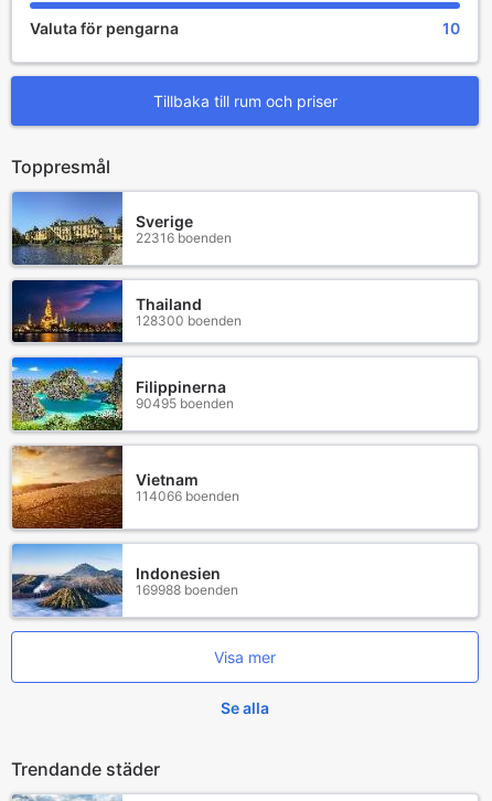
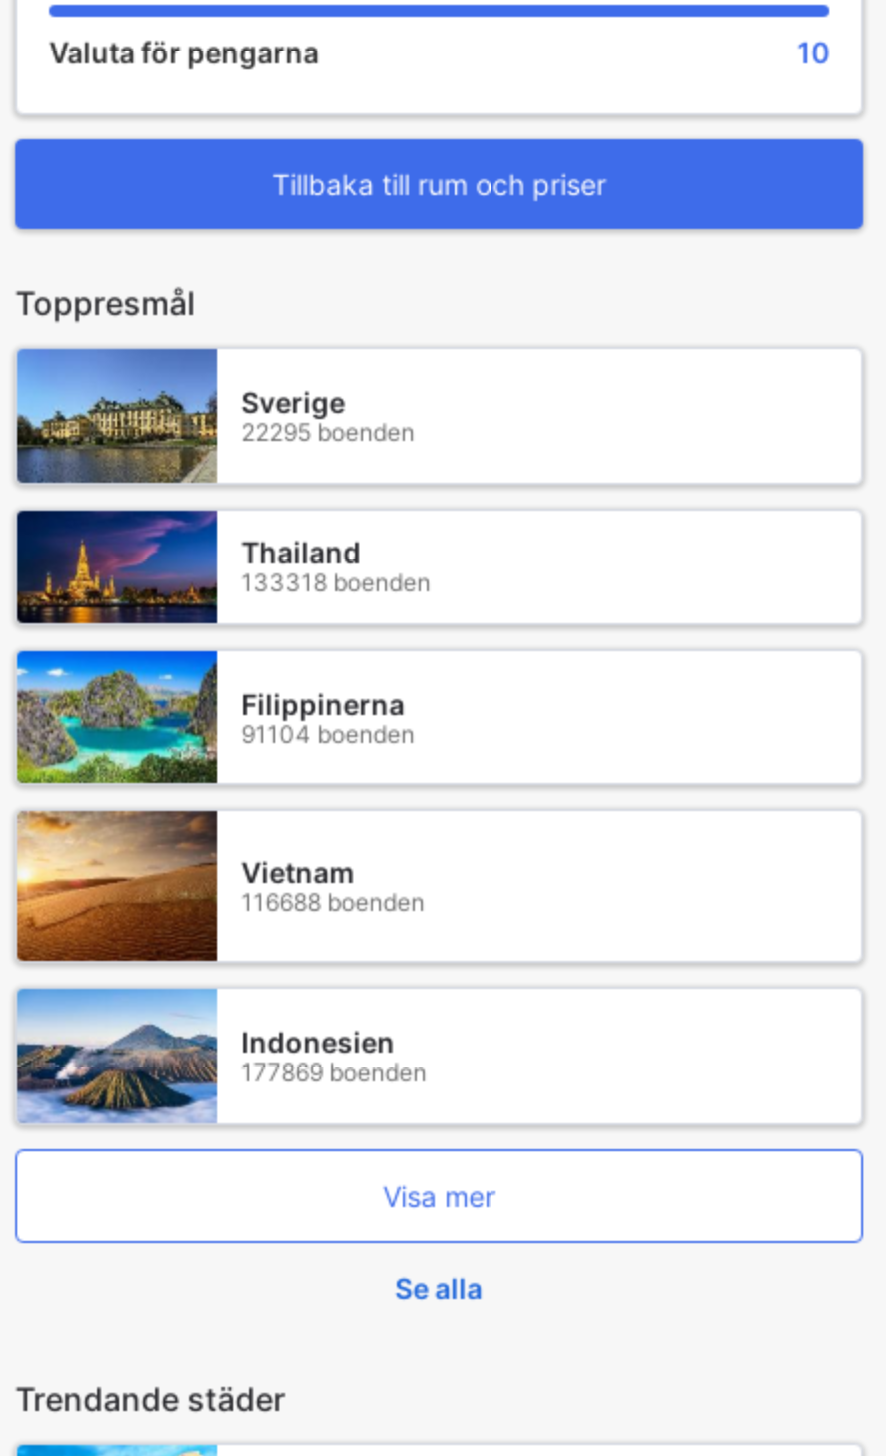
[136,229,232,246] 22316 boenden -> [241,417,415,447] 22295 boenden
[136,312,242,329] 128300 boenden -> [241,568,431,598] 133318 boenden
[136,395,234,411] 90495 boenden -> [241,718,415,748] 91104 boenden
[136,488,239,505] 114066 boenden -> [241,888,425,918] 116688 boenden
[136,581,238,598] 169988 boenden -> [241,1057,427,1087] 177869 boenden

